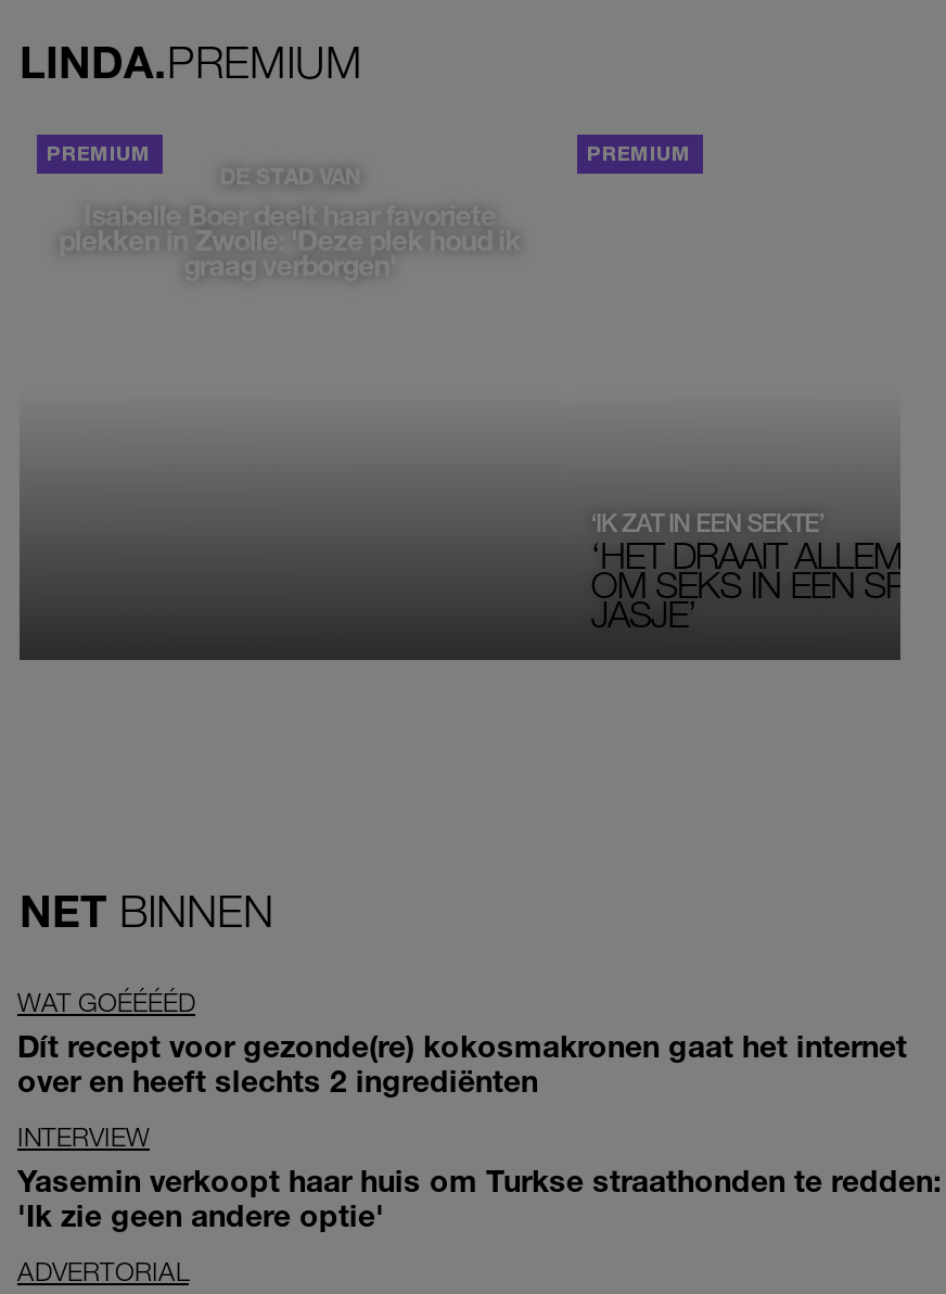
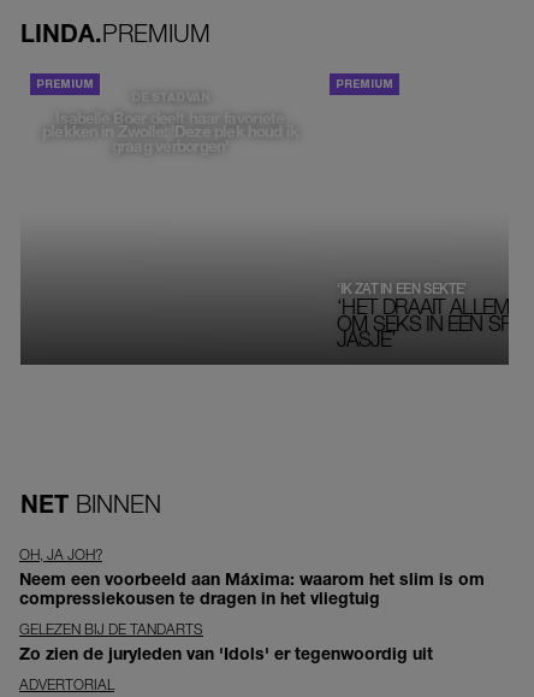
[17,986,907,1099] WAT GOÉÉÉÉD | Dít recept voor gezonde(re) kokosmakronen gaat het internet | over en heeft slechts 2 ingrediënten -> [19,545,485,608] OH, JA JOH? | Neem een voorbeeld aan Máxima: waarom het slim is om | compressiekousen te dragen in het vliegtuig
[17,1120,942,1233] INTERVIEW | Yasemin verkoopt haar huis om Turkse straathonden te redden: | 'Ik zie geen andere optie' -> [19,620,433,663] GELEZEN BIJ DE TANDARTS | Zo zien de juryleden van 'Idols' er tegenwoordig uit

